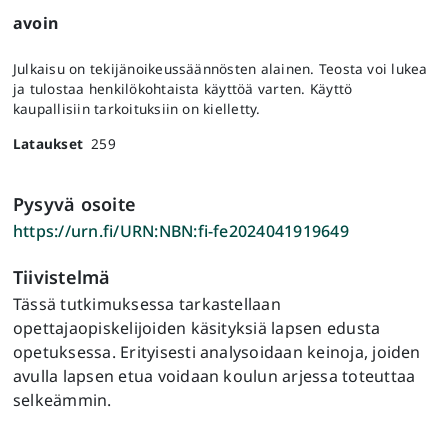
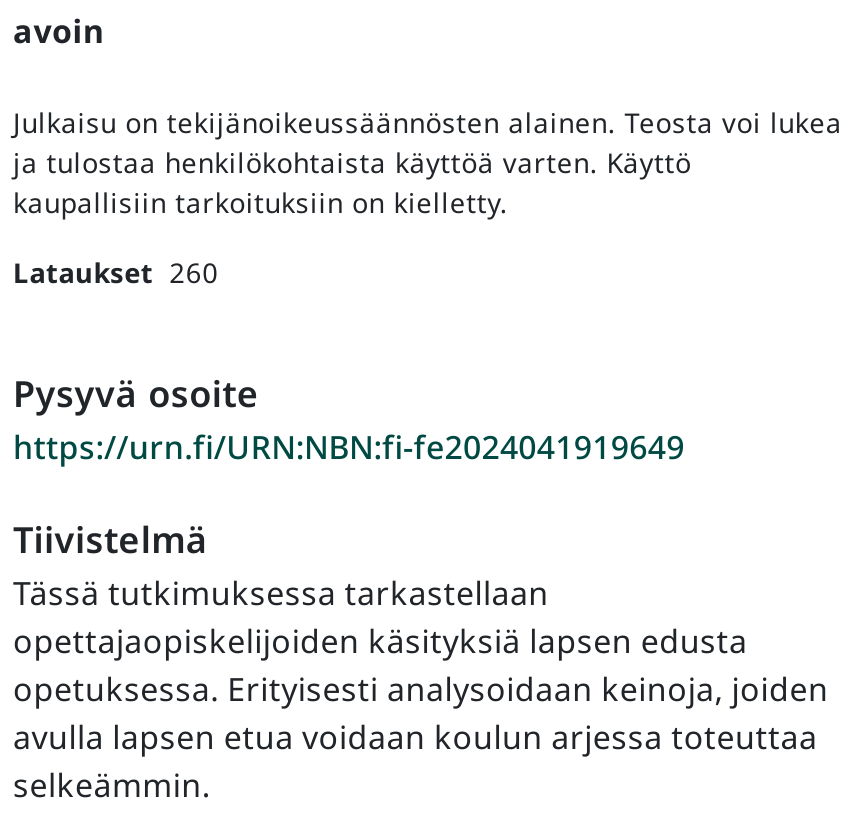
[13,134,116,153] Lataukset 259 -> [13,253,219,291] Lataukset 260

